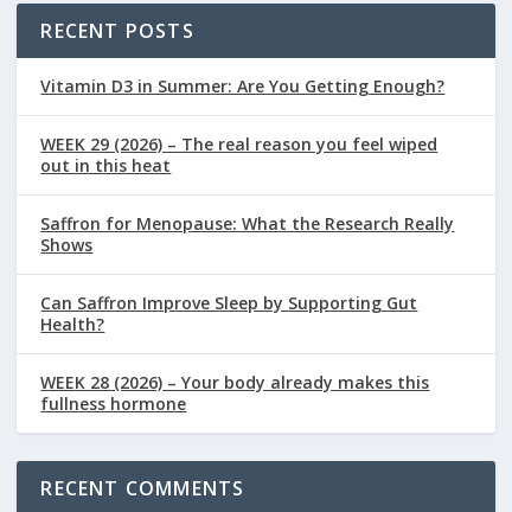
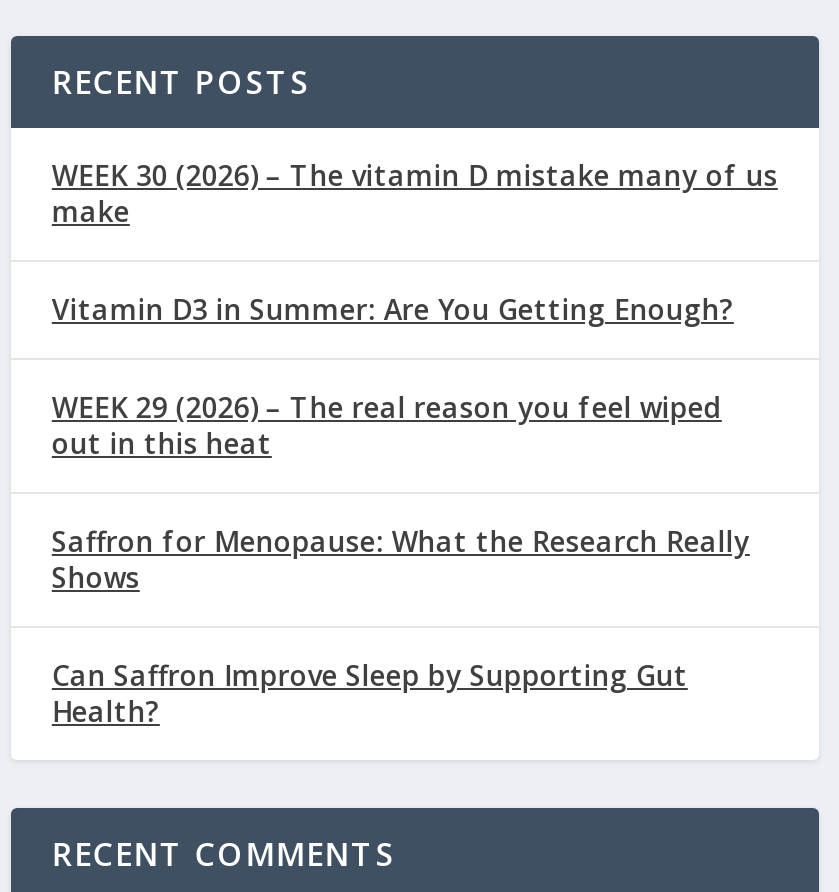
none -> [52,156,778,230] WEEK 30 (2026) – The vitamin D mistake many of us | make
moved [41,74,454,335] -> [52,290,750,730]: Vitamin D3 in Summer: Are You Getting Enough? | WEEK 29 (2026) – The real reason you feel wiped | out in this heat | Saffron for Menopause: What the Research Really | Shows | Can Saffron Improve Sleep by Supporting Gut | Health?
[41,371,430,415] WEEK 28 (2026) – Your body already makes this | fullness hormone -> none

